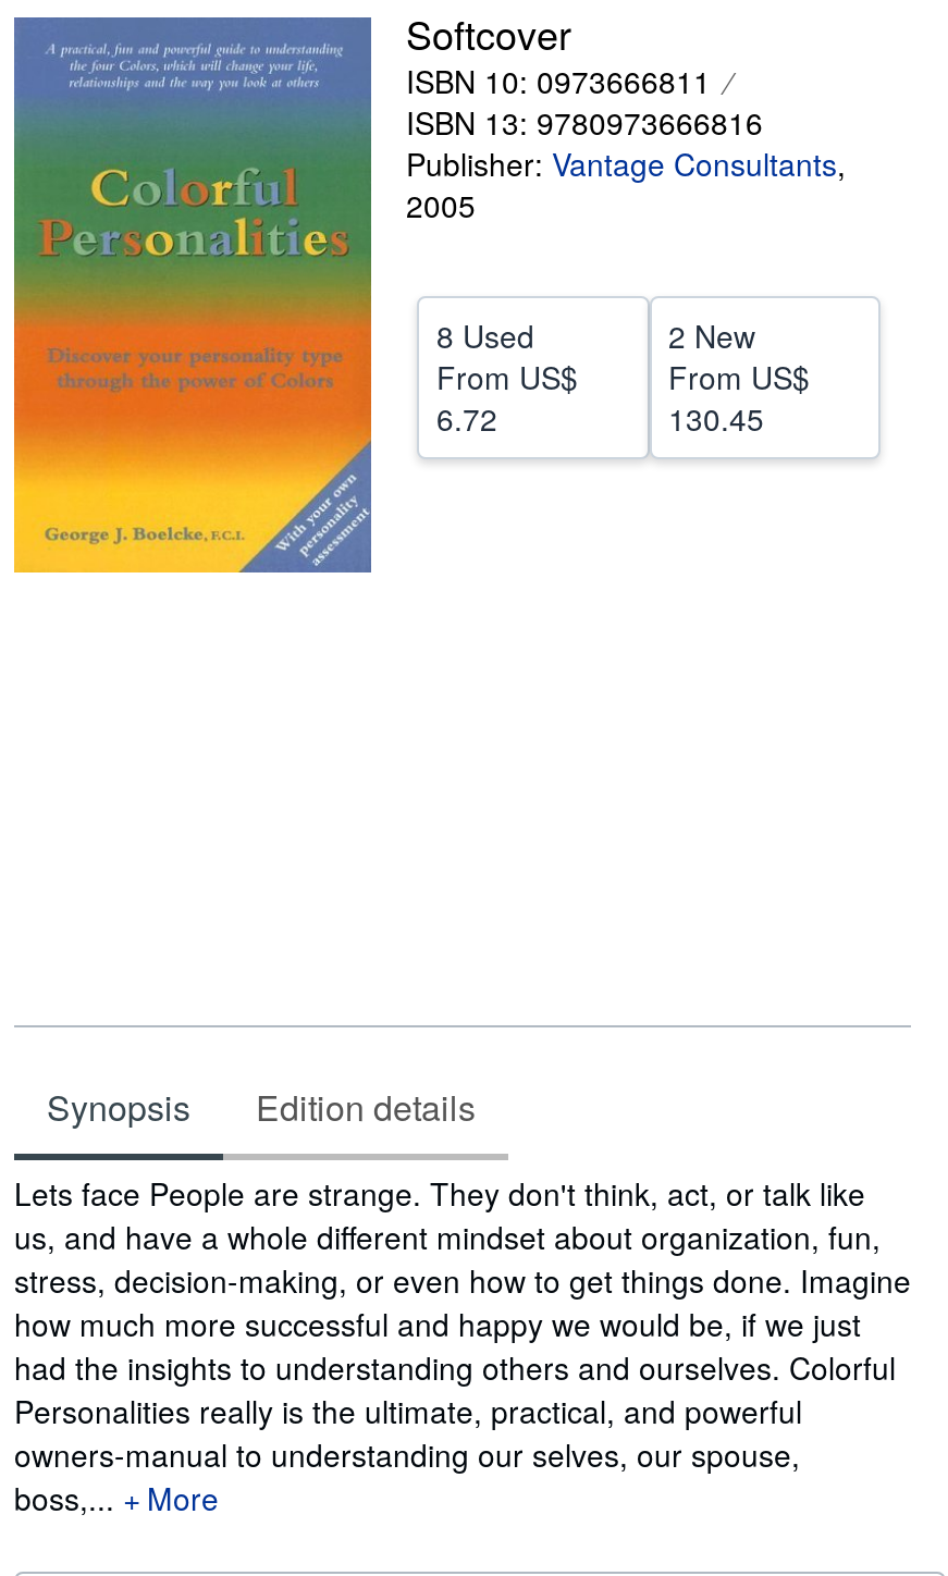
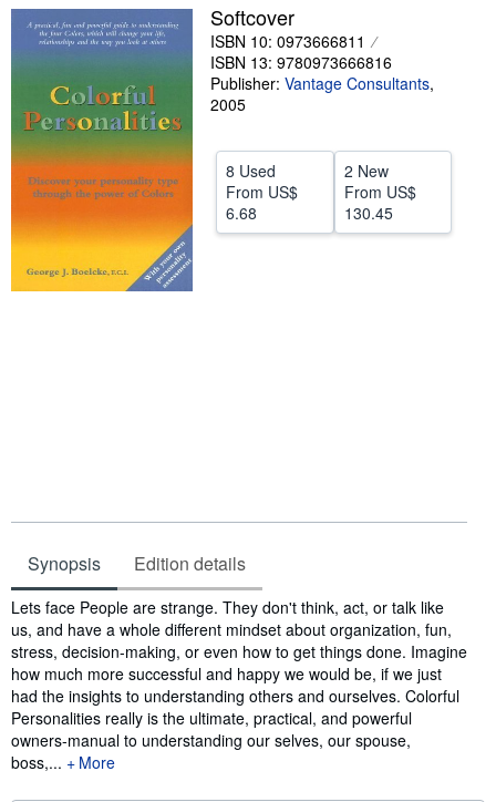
[436,396,497,440] 6.72 -> [226,202,257,224] 6.68

